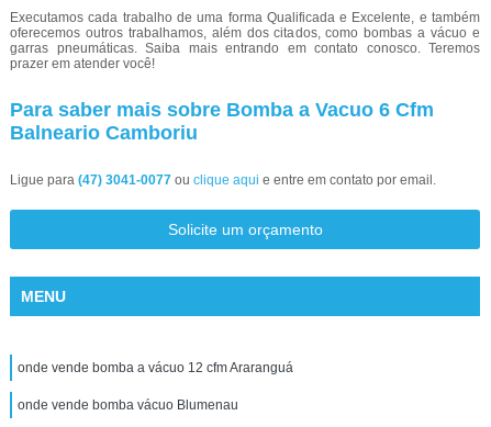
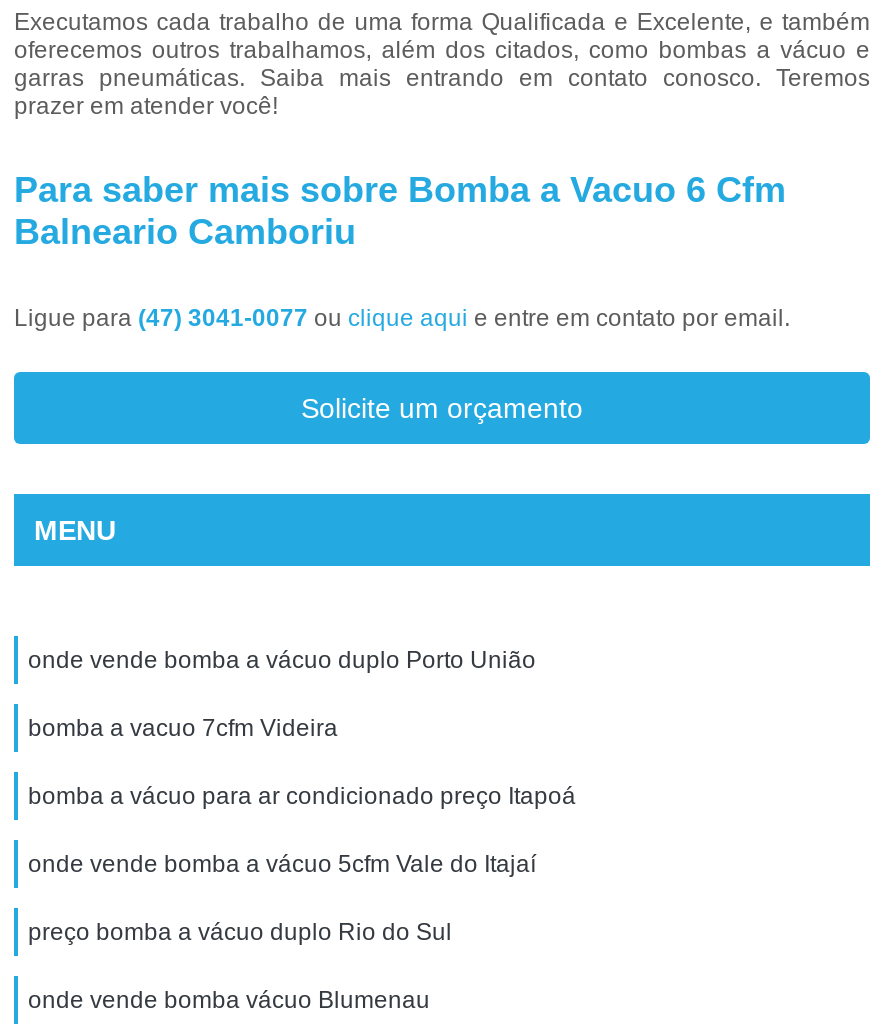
[18,360,293,375] onde vende bomba a vácuo 12 cfm Araranguá -> [28,646,576,946] onde vende bomba a vácuo duplo Porto União | bomba a vacuo 7cfm Videira | bomba a vácuo para ar condicionado preço Itapoá | onde vende bomba a vácuo 5cfm Vale do Itajaí | preço bomba a vácuo duplo Rio do Sul

